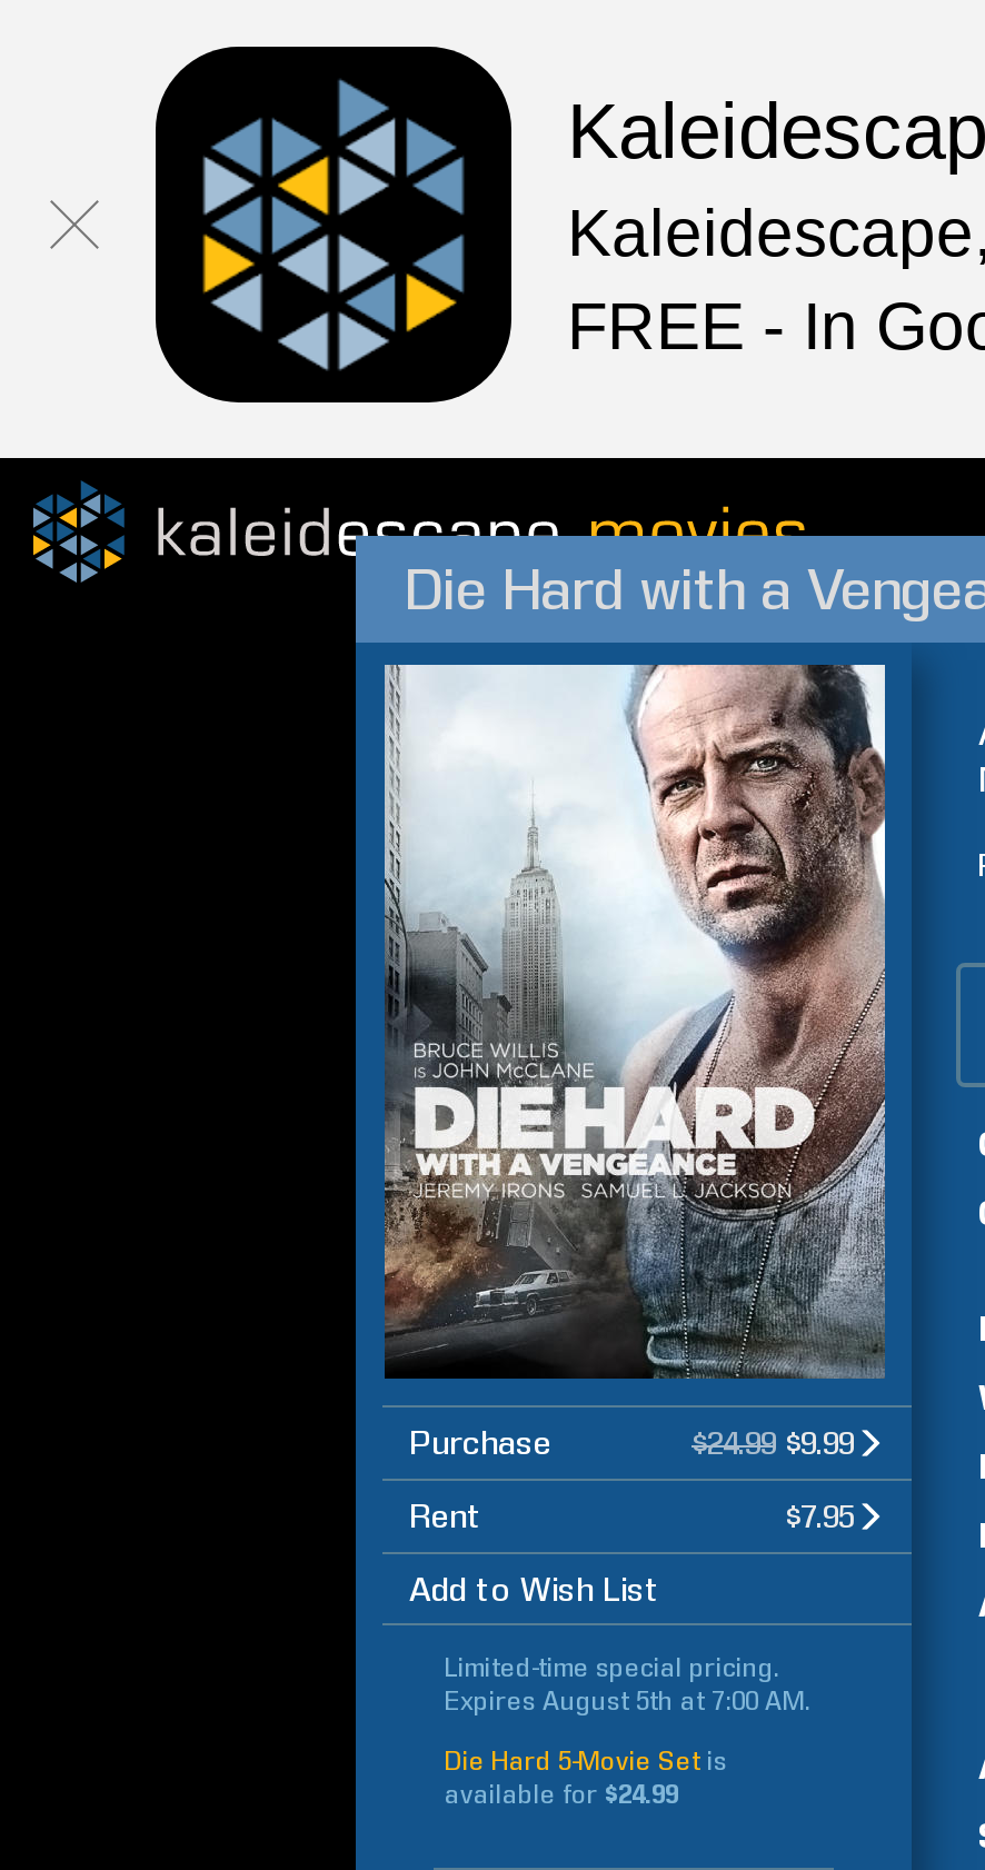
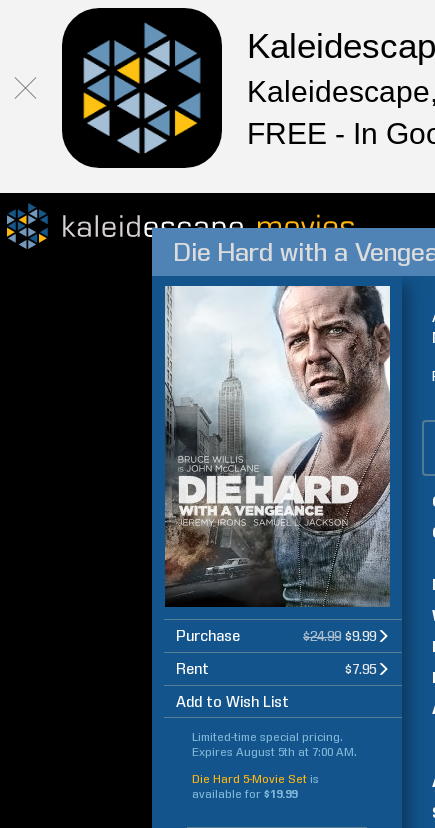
[445,1779,678,1810] available for $24.99 -> [192,787,297,801] available for $19.99

